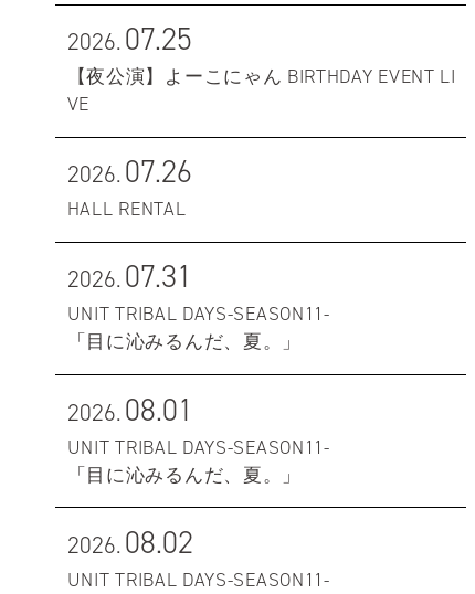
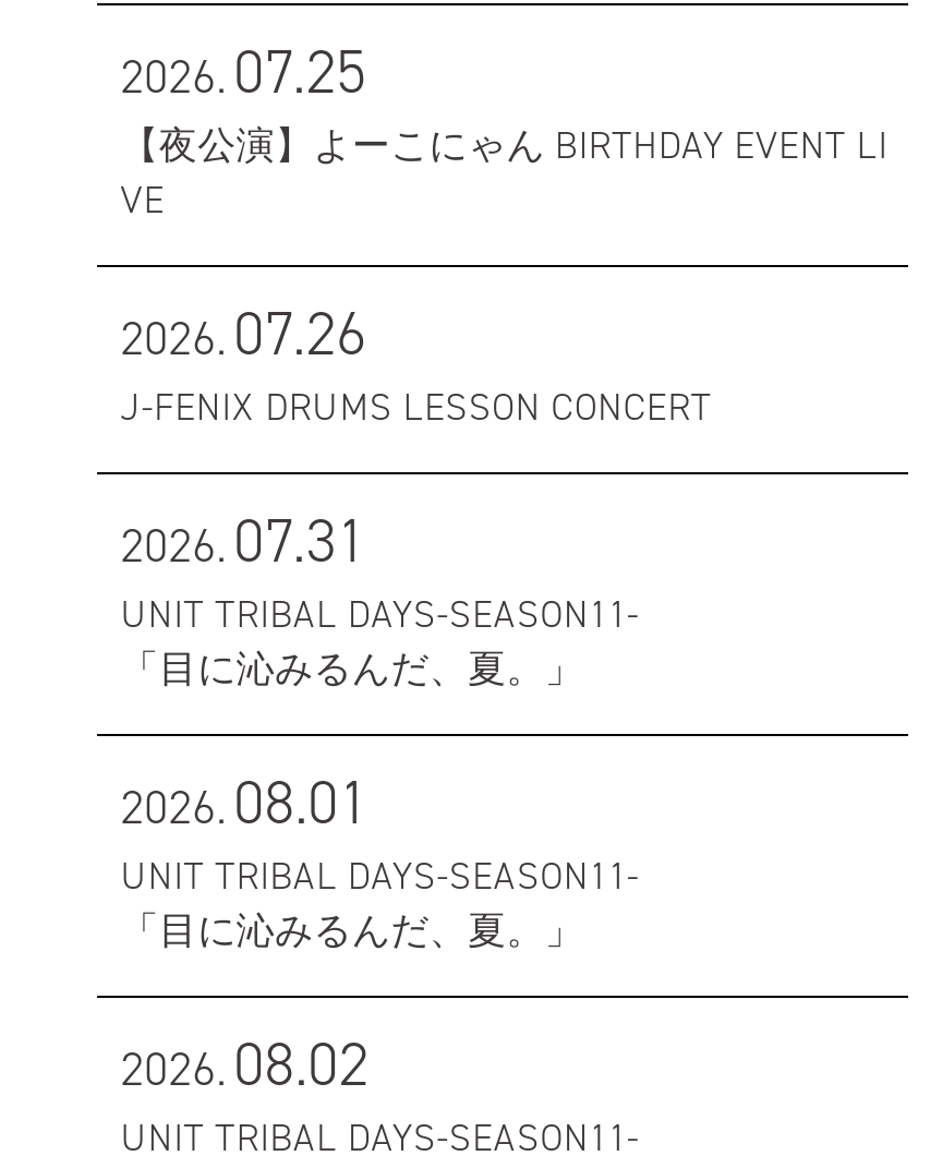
[67,198,186,221] HALL RENTAL -> [120,386,712,432] J-FENIX DRUMS LESSON CONCERT

